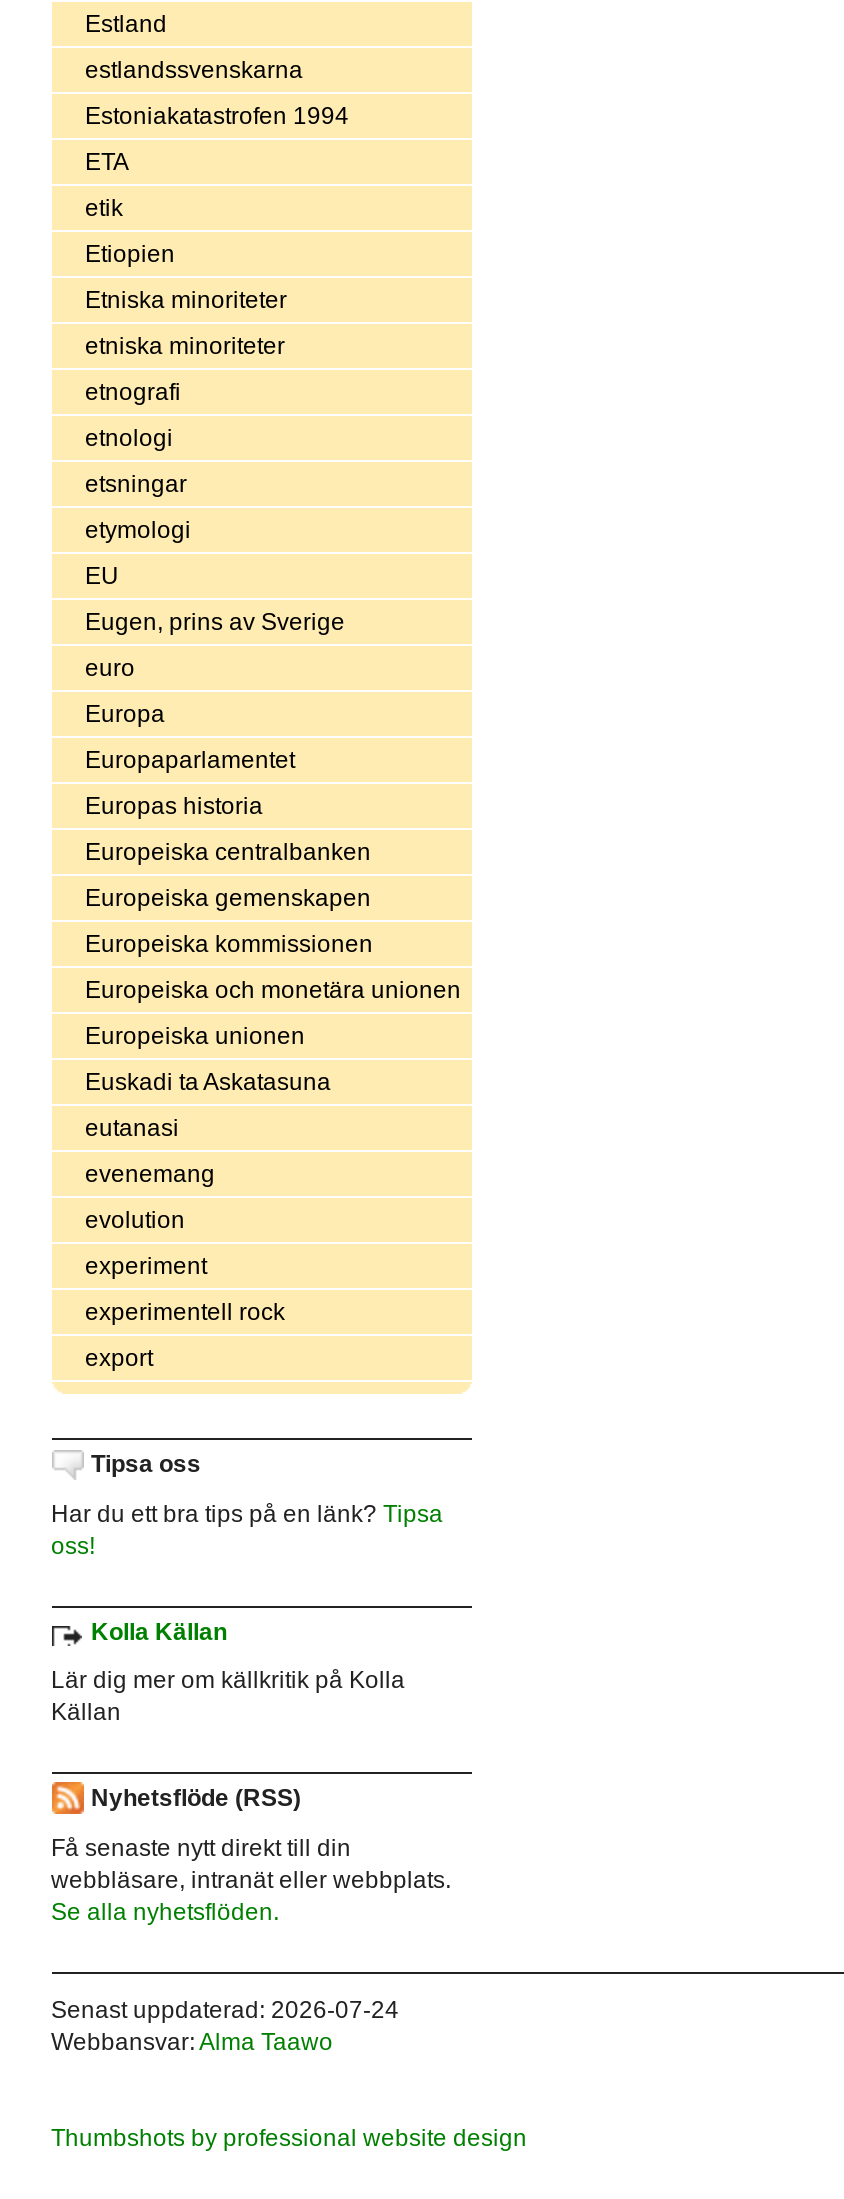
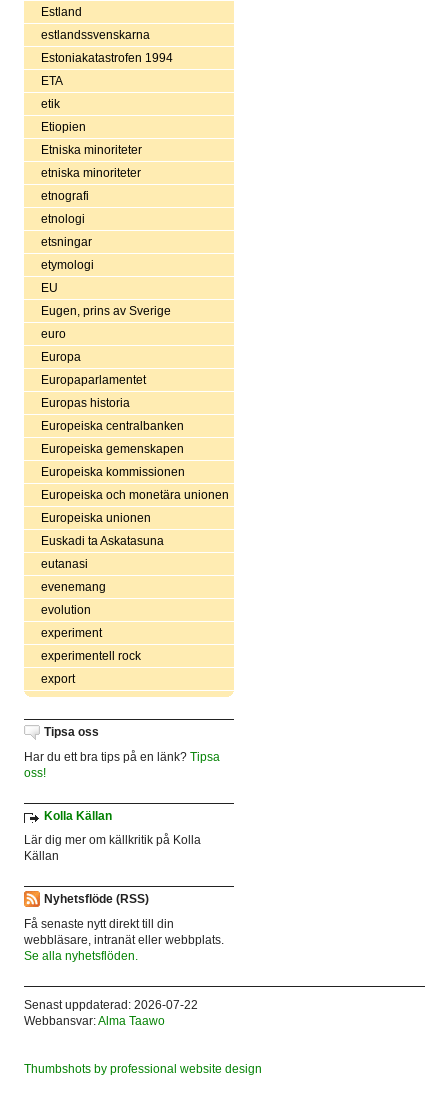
[51,1995,399,2023] Senast uppdaterad: 2026-07-24 -> [23,998,197,1012] Senast uppdaterad: 2026-07-22

